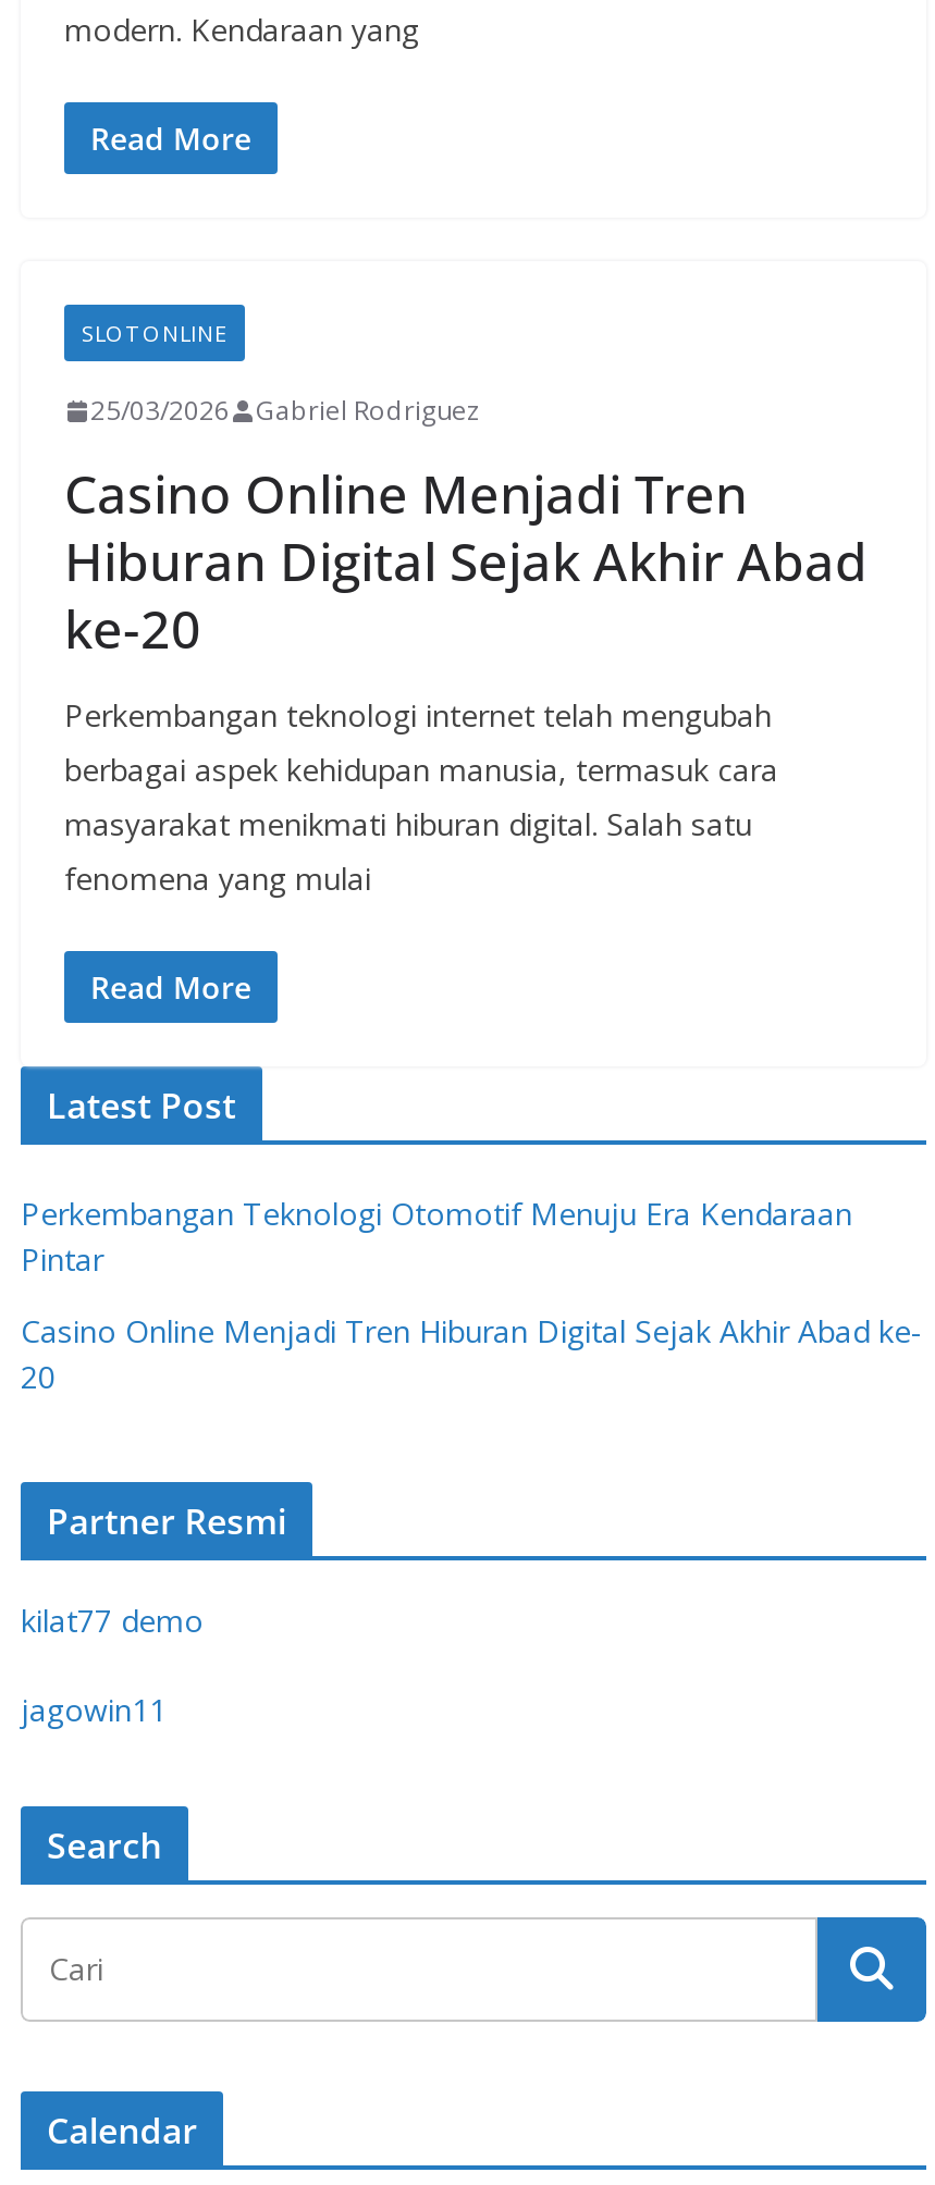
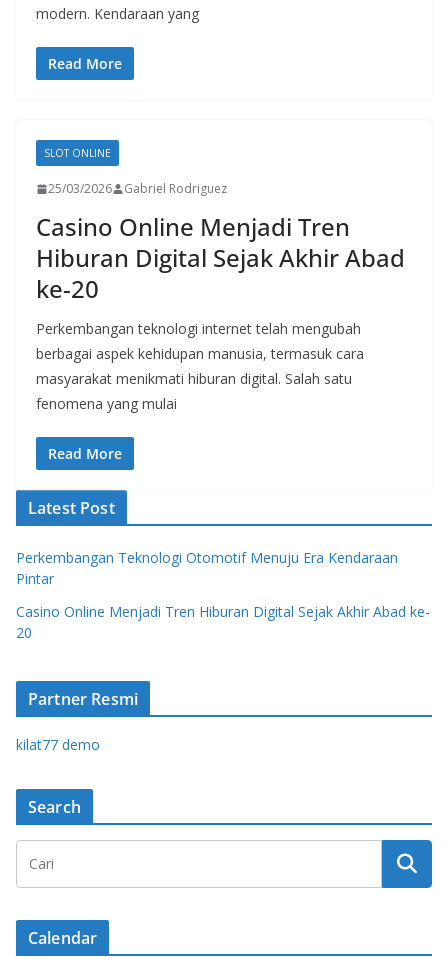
[21,1689,167,1730] jagowin11 -> none

